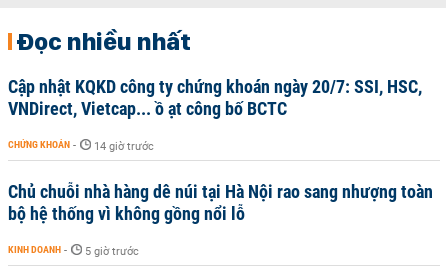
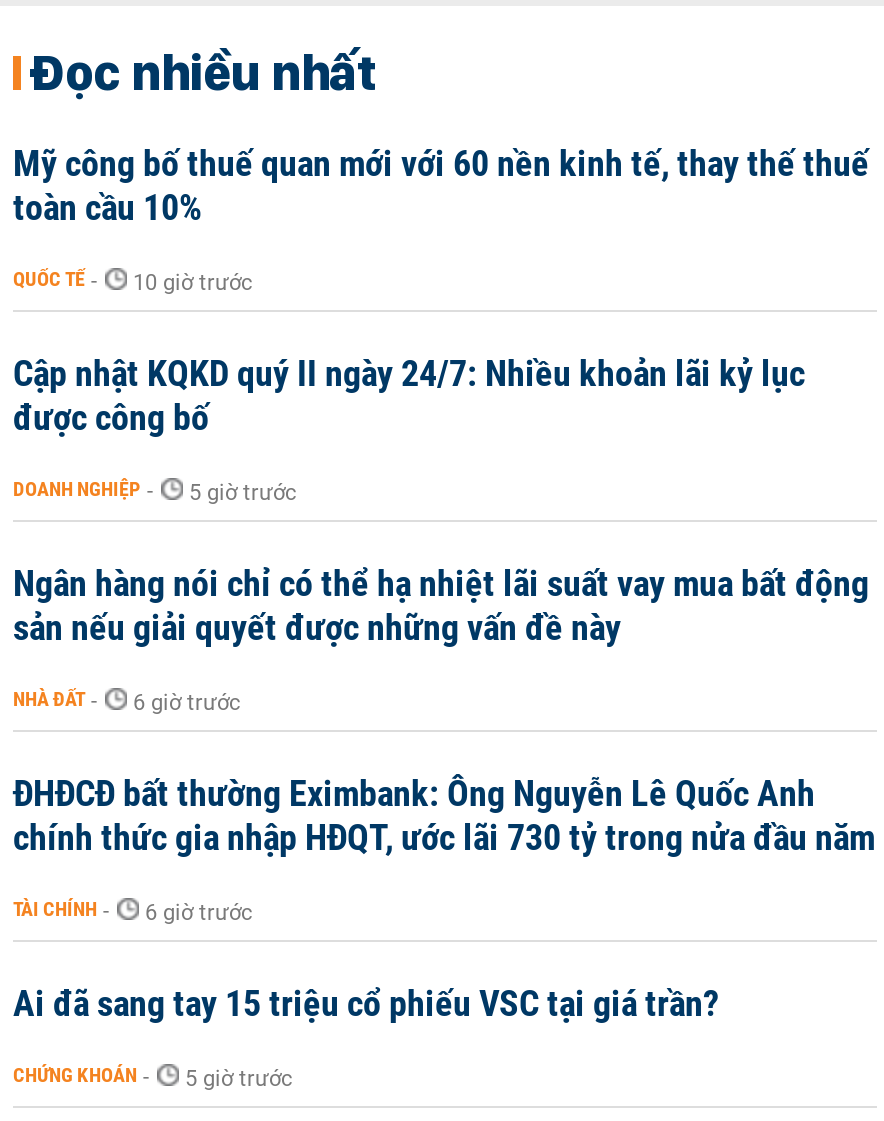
[8,76,422,119] Cập nhật KQKD công ty chứng khoán ngày 20/7: SSI, HSC, | VNDirect, Vietcap... ồ ạt công bố BCTC -> [13,142,875,1024] Mỹ công bố thuế quan mới với 60 nền kinh tế, thay thế thuế | toàn cầu 10% | QUỐC TẾ - | 10 giờ trước | Cập nhật KQKD quý II ngày 24/7: Nhiều khoản lãi kỷ lục | được công bố | DOANH NGHIỆP - | 5 giờ trước | Ngân hàng nói chỉ có thể hạ nhiệt lãi suất vay mua bất động | sản nếu giải quyết được những vấn đề này | NHÀ ĐẤT - | 6 giờ trước | ĐHĐCĐ bất thường Eximbank: Ông Nguyễn Lê Quốc Anh | chính thức gia nhập HĐQT, ước lãi 730 tỷ trong nửa đầu năm | TÀI CHÍNH - | 6 giờ trước | Ai đã sang tay 15 triệu cổ phiếu VSC tại giá trần?
[8,140,433,257] 14 giờ trước | Chủ chuỗi nhà hàng dê núi tại Hà Nội rao sang nhượng toàn | bộ hệ thống vì không gồng nổi lỗ | KINH DOANH - -> none
moved [8,139,76,152] -> [13,1064,149,1090]: CHỨNG KHOÁN -

